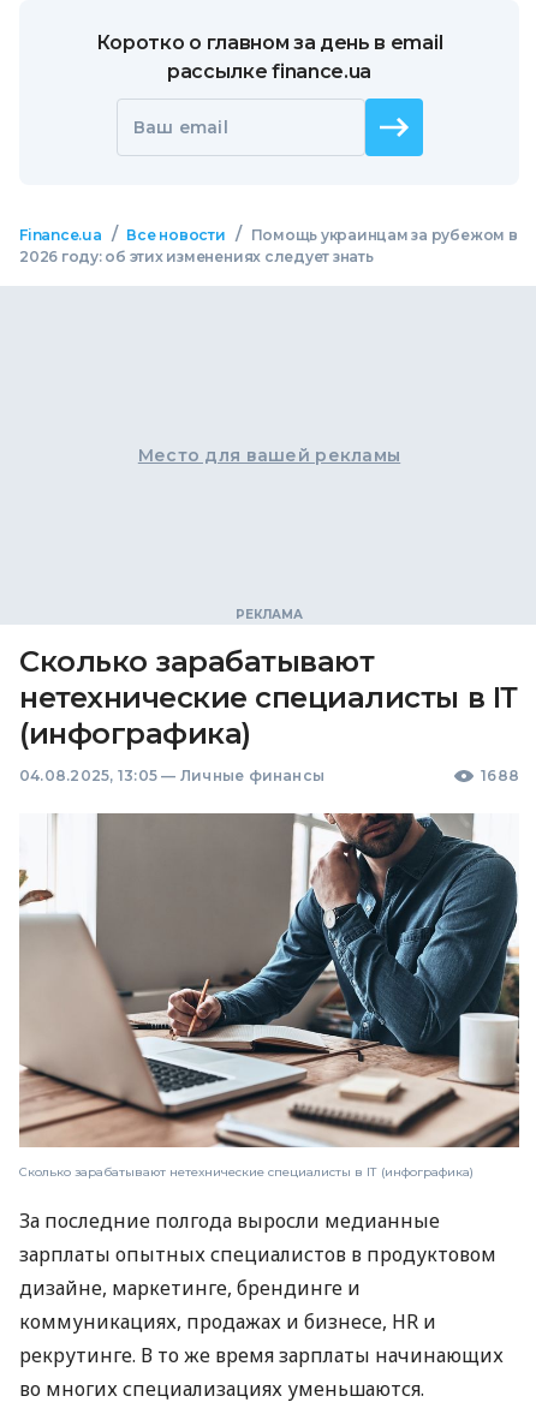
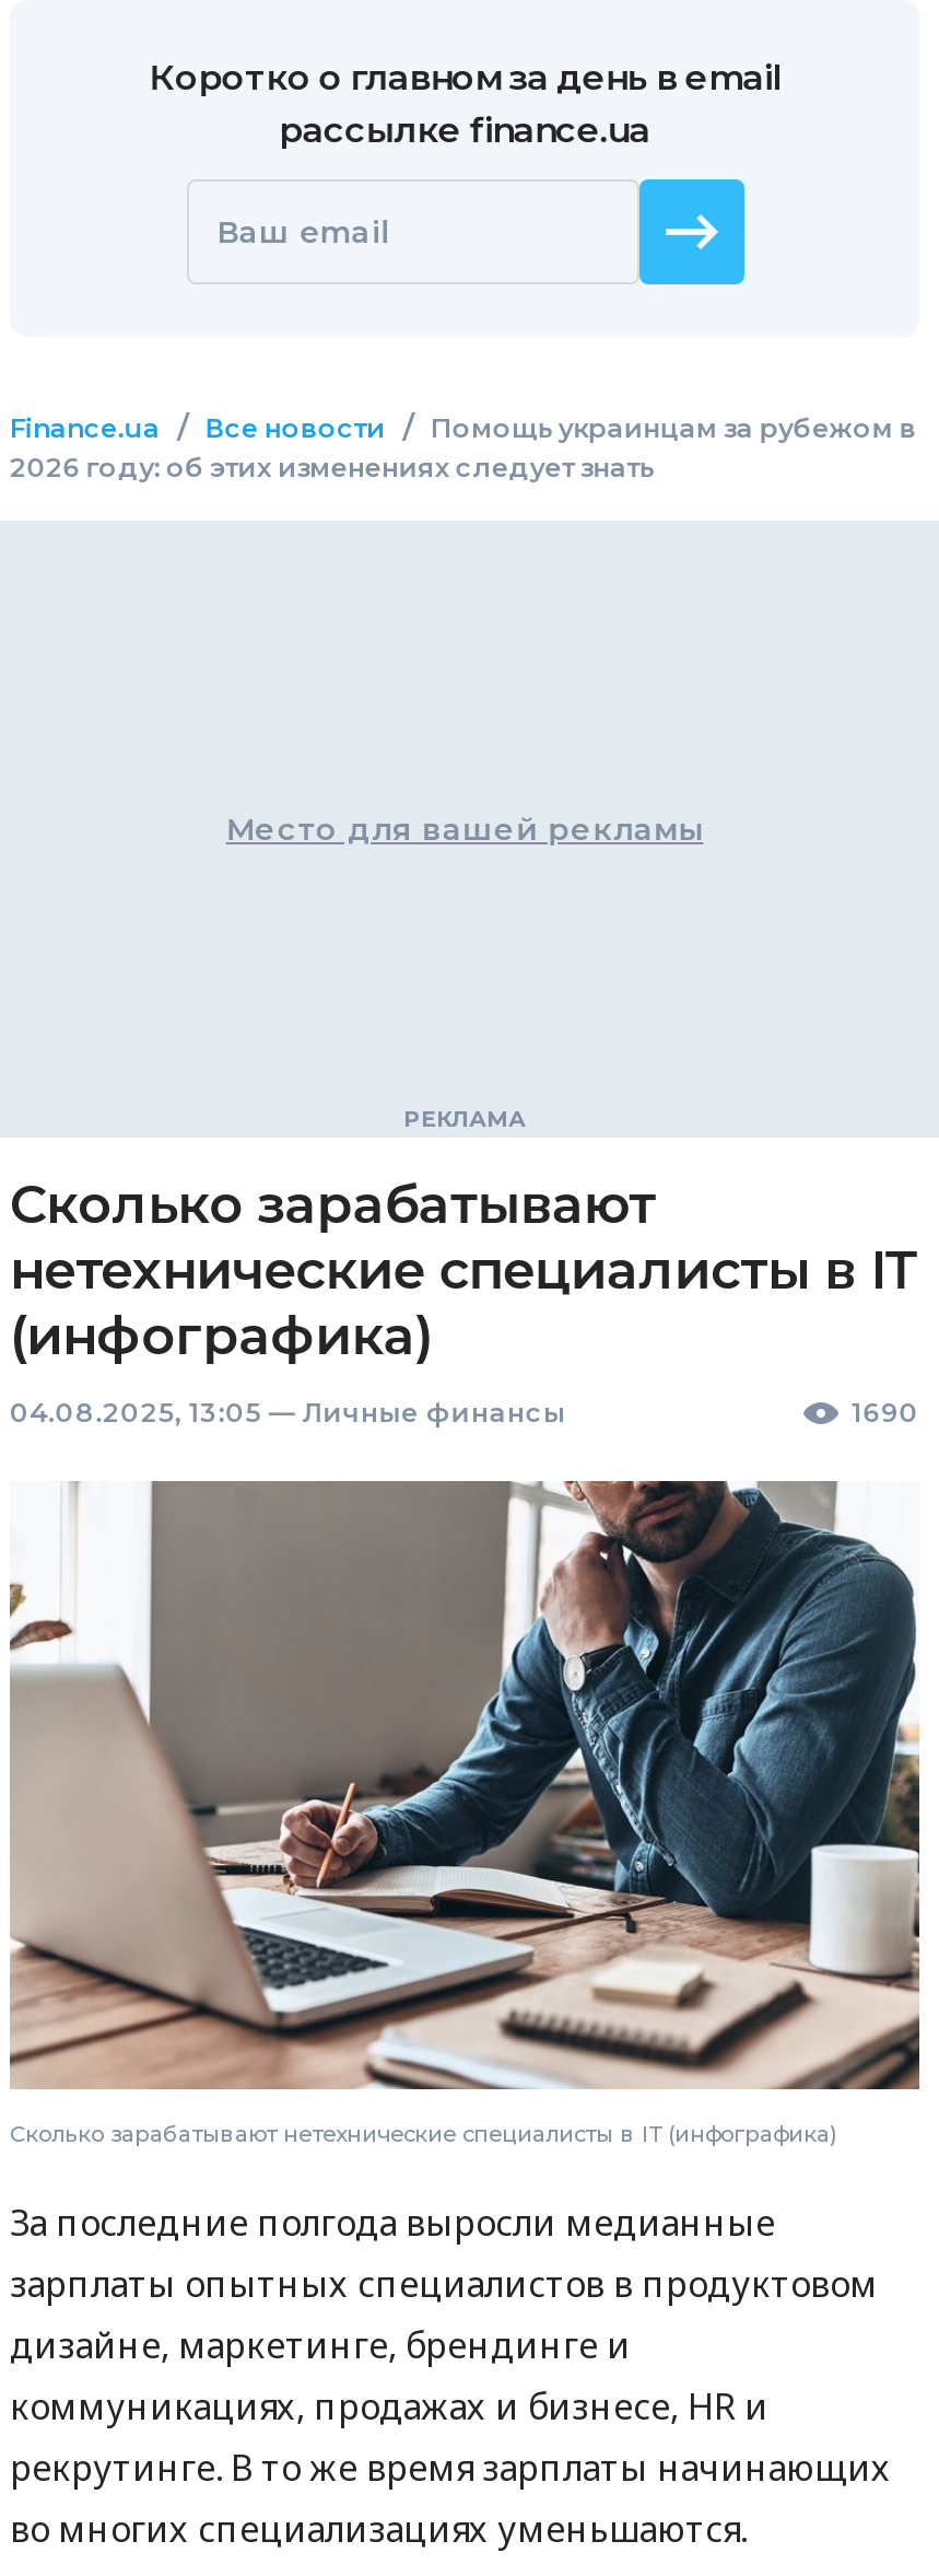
[481,767,519,785] 1688 -> [852,1397,919,1429] 1690

